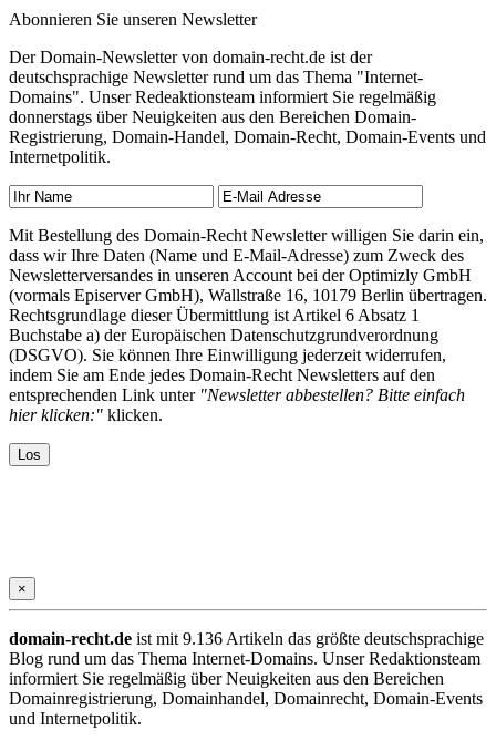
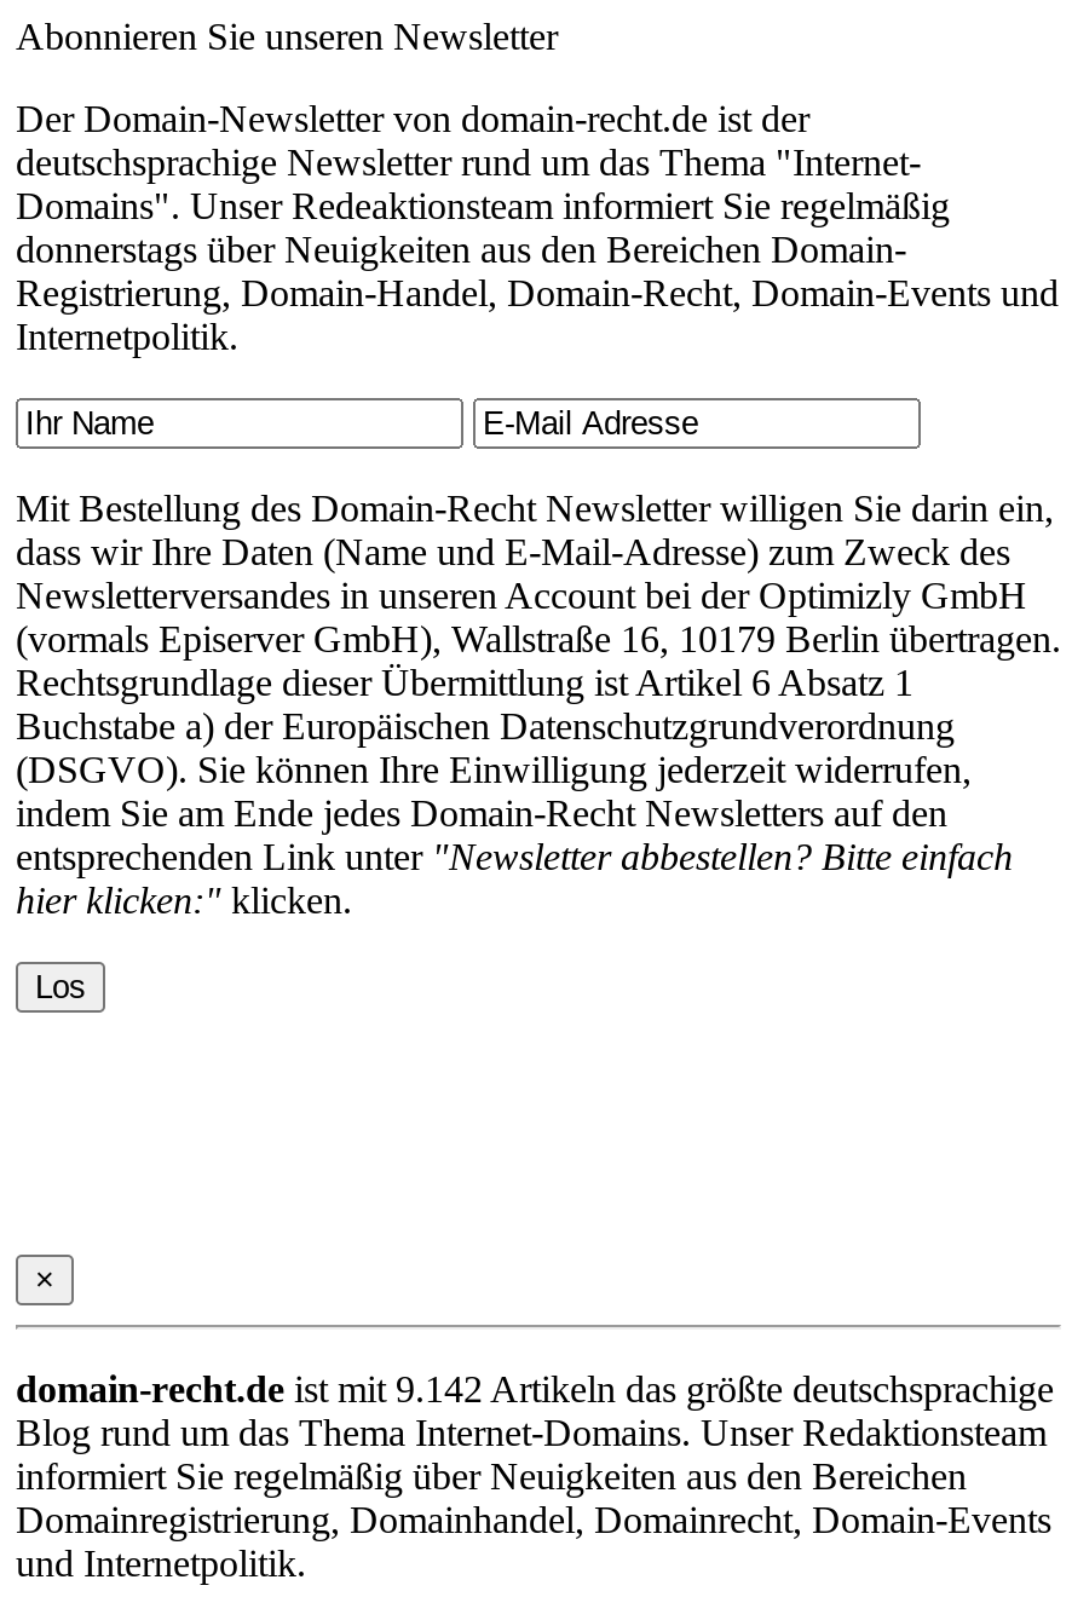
[9,630,484,648] domain-recht.de ist mit 9.136 Artikeln das größte deutschsprachige -> [16,1369,1054,1410] domain-recht.de ist mit 9.142 Artikeln das größte deutschsprachige

